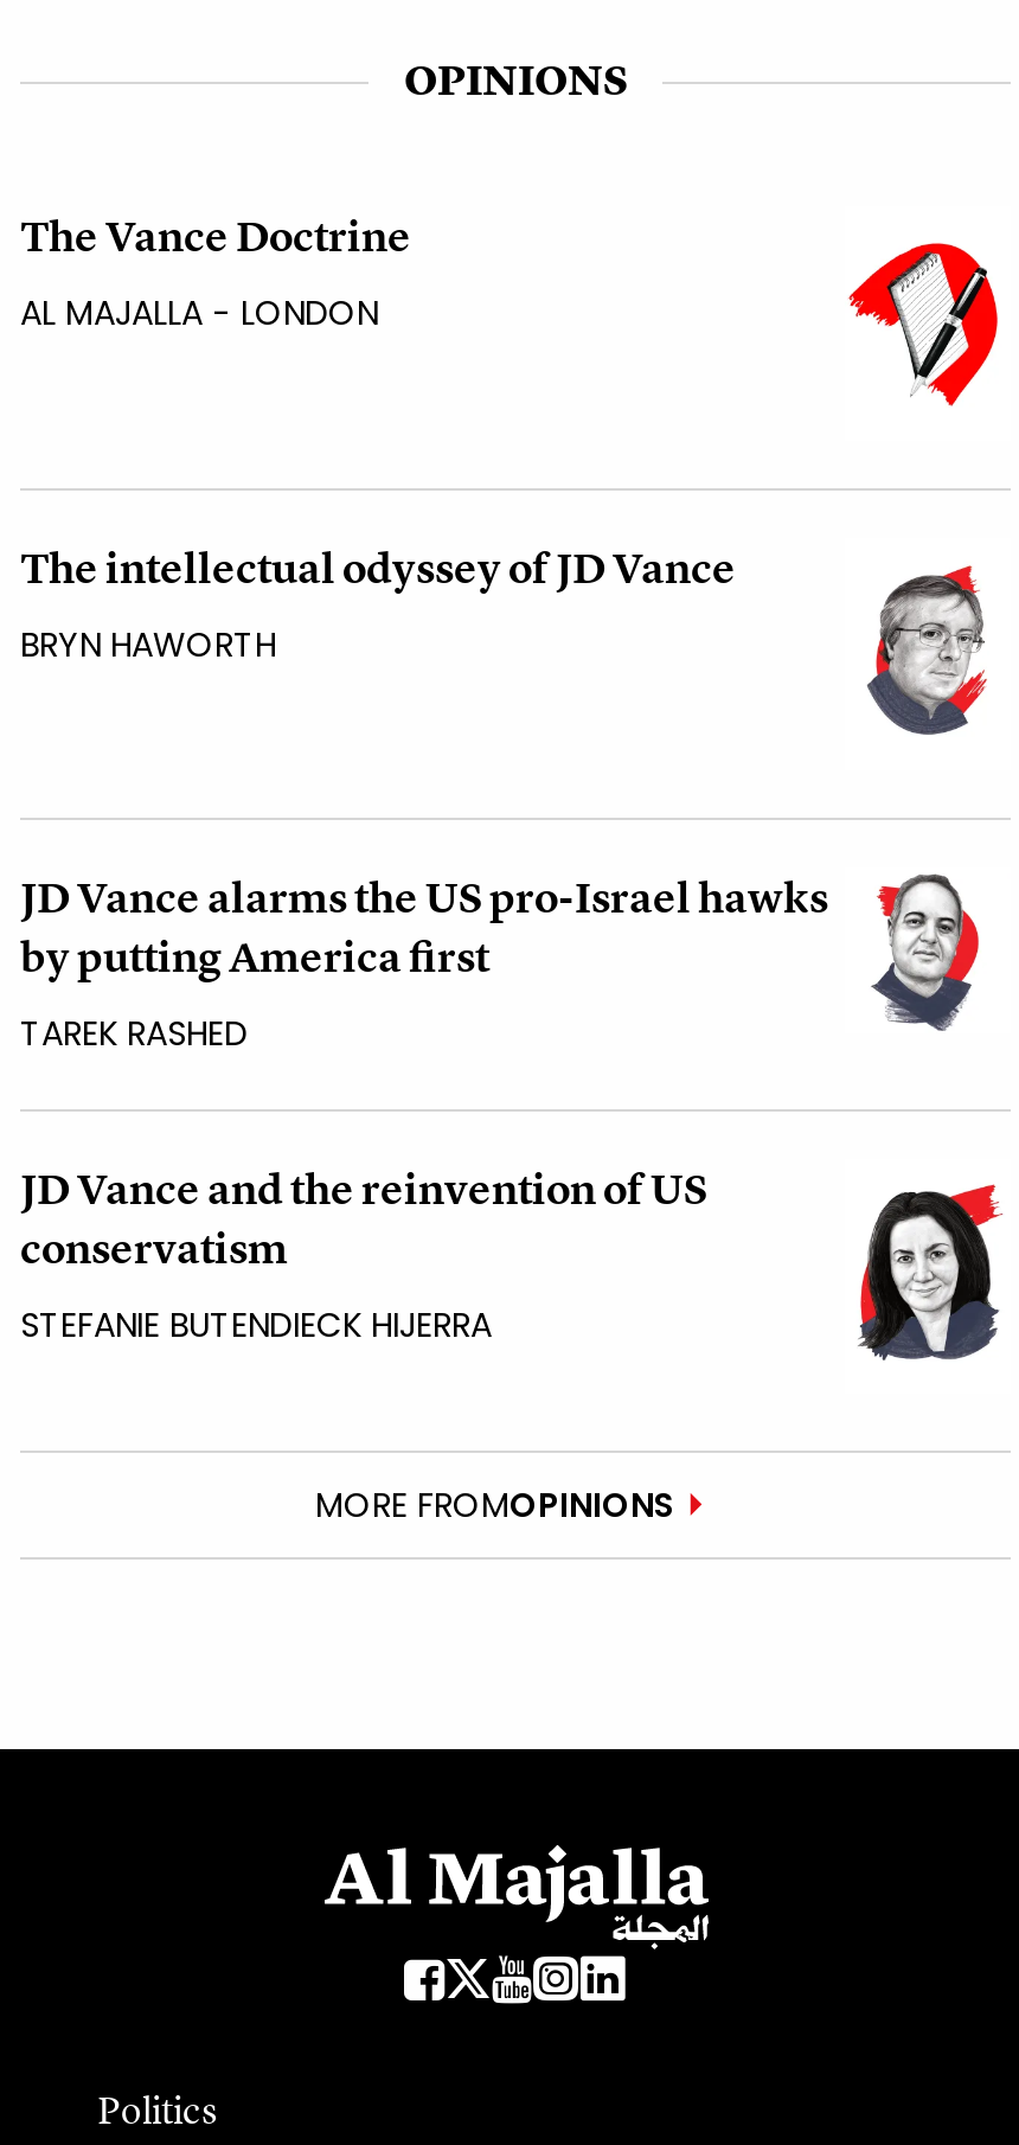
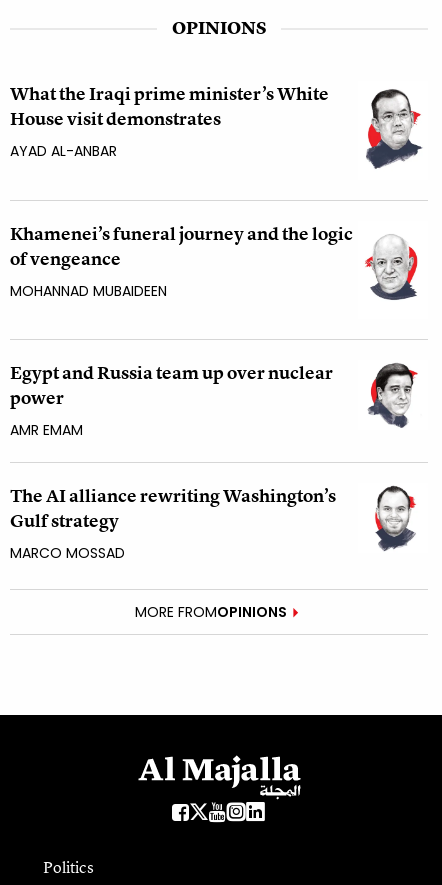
[20,209,411,263] The Vance Doctrine -> [10,82,329,130] What the Iraqi prime minister’s White | House visit demonstrates
[847,242,1001,412] [image] -> [365,88,422,170] [image]
[20,289,378,337] AL MAJALLA - LONDON -> [10,141,117,161] AYAD AL-ANBAR
[20,539,736,594] The intellectual odyssey of JD Vance -> [10,222,353,270] Khamenei’s funeral journey and the logic | of vengeance
[866,564,985,737] [image] -> [365,233,418,301] [image]
[20,620,276,667] BRYN HAWORTH -> [10,281,167,301] MOHANNAD MUBAIDEEN
[20,870,980,1031] [image] | JD Vance alarms the US pro-Israel hawks | by putting America first -> [10,361,418,428] [image] | Egypt and Russia team up over nuclear | power
[20,1010,248,1058] TAREK RASHED -> [10,420,83,440] AMR EMAM
[20,1162,707,1276] JD Vance and the reinvention of US | conservatism -> [10,484,336,532] The AI alliance rewriting Washington’s | Gulf strategy
[859,1183,1001,1363] [image] -> [365,485,420,552] [image]
[20,1302,492,1349] STEFANIE BUTENDIECK HIJERRA -> [10,543,125,563] MARCO MOSSAD

